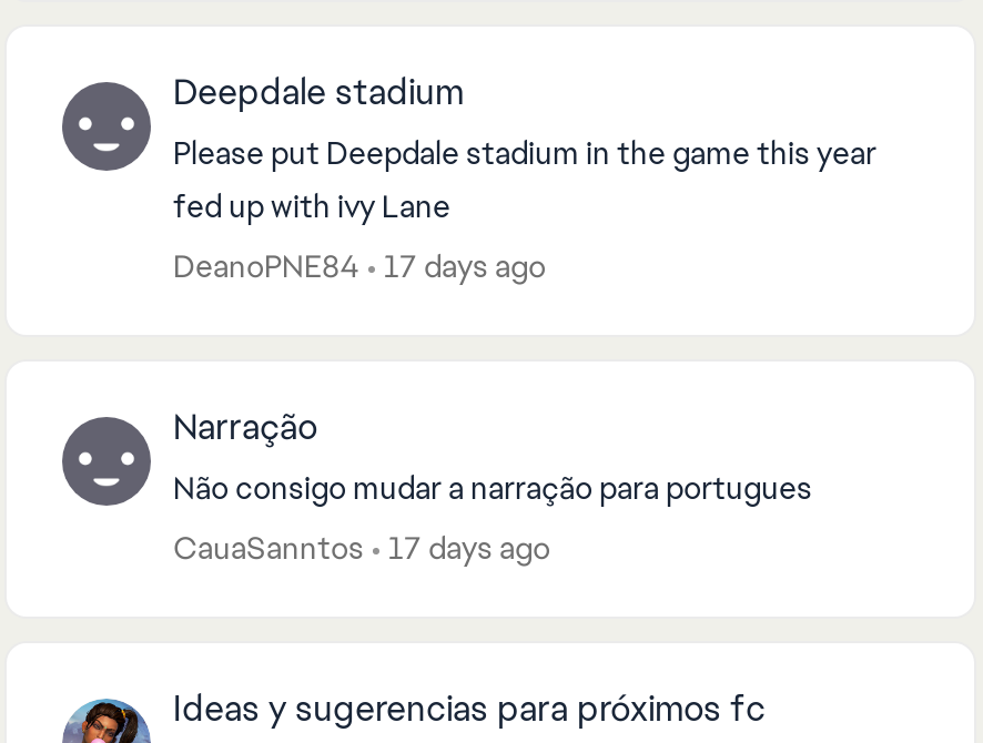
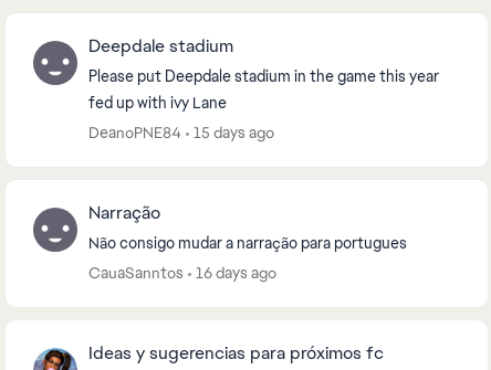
[173,246,546,286] DeanoPNE84 17 days ago -> [88,123,274,142] DeanoPNE84 15 days ago
[173,528,550,568] CauaSanntos 17 days ago -> [88,263,276,283] CauaSanntos 16 days ago

